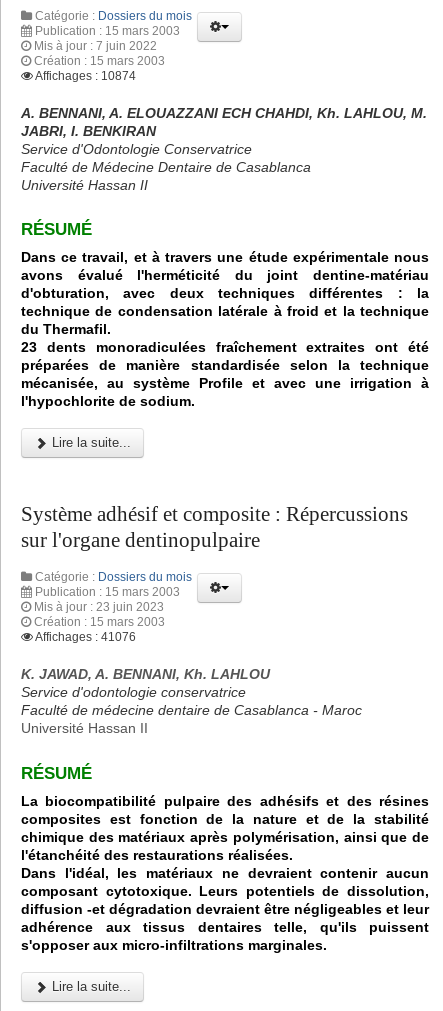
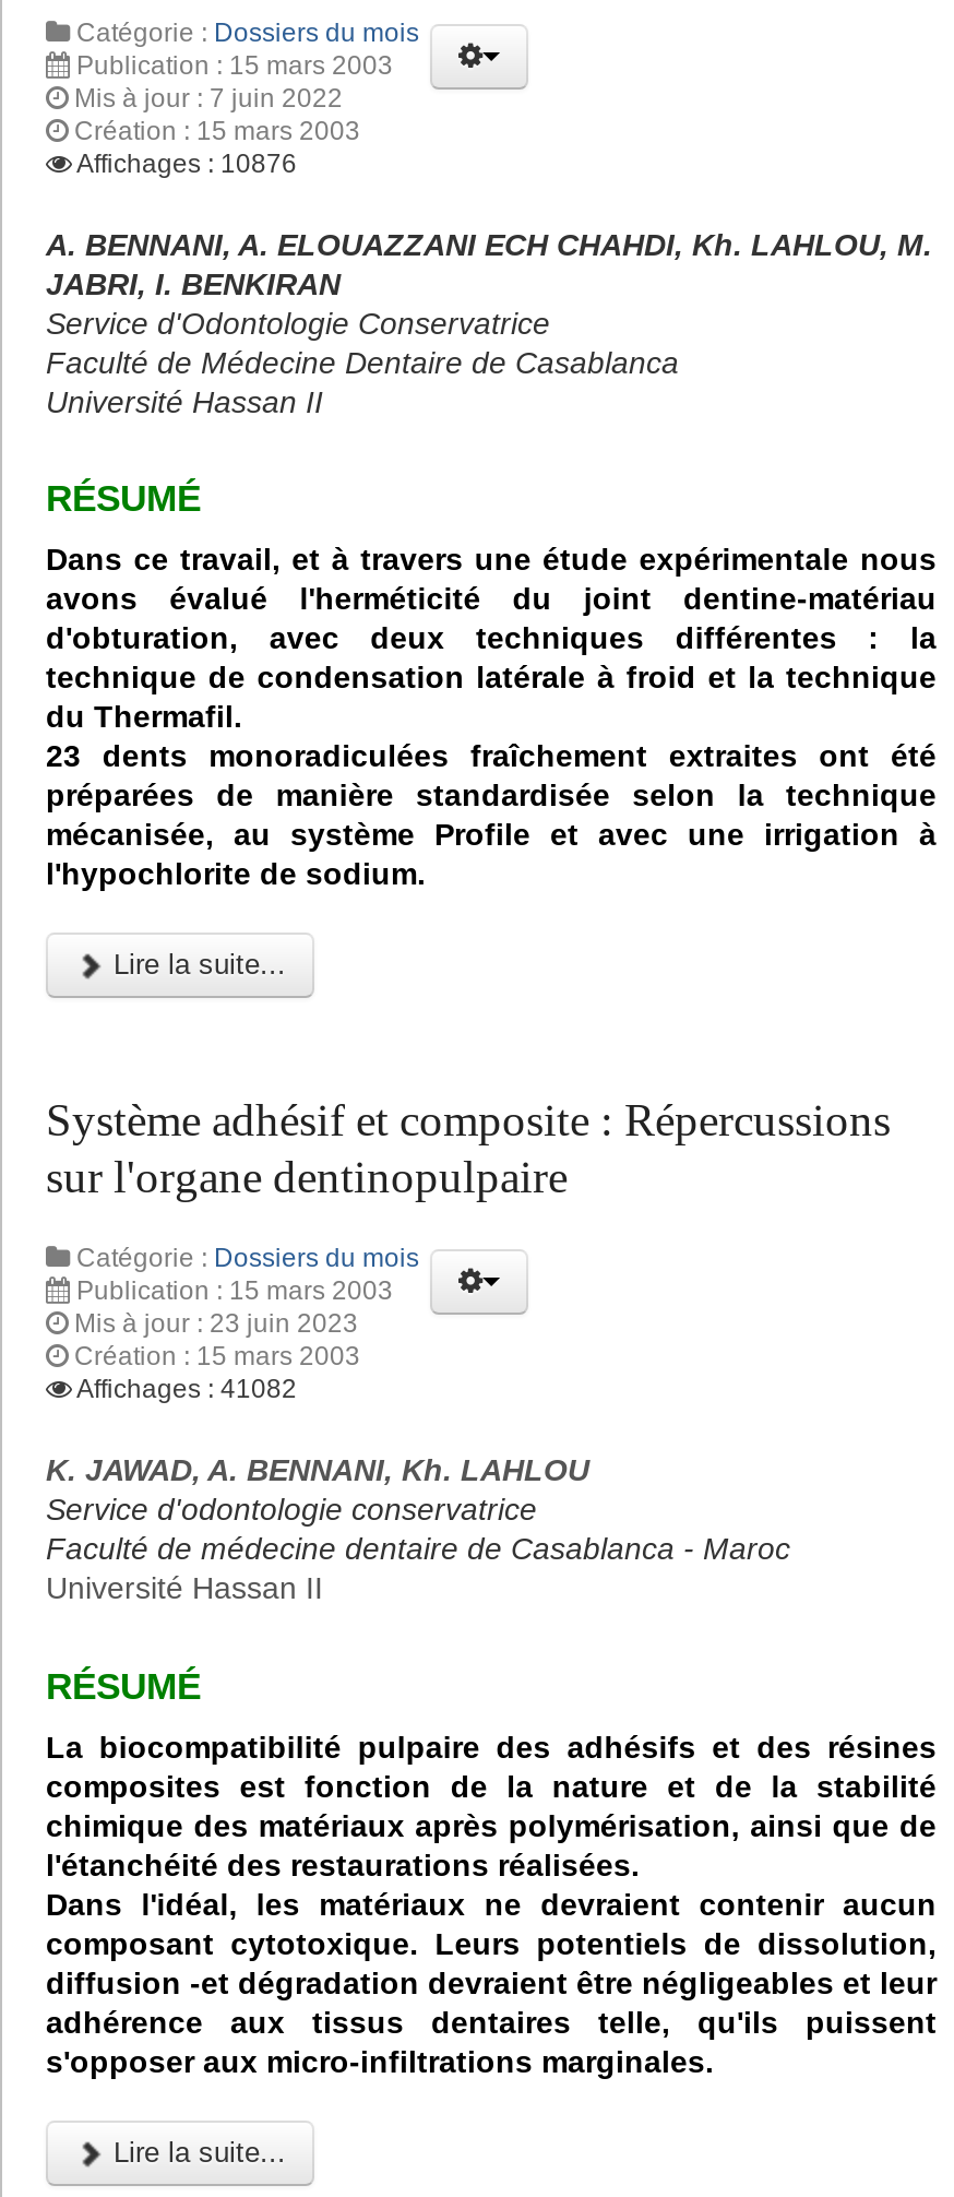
[35,69,136,83] Affichages : 10874 -> [76,148,297,178] Affichages : 10876
[35,630,136,644] Affichages : 41076 -> [76,1375,297,1405] Affichages : 41082

